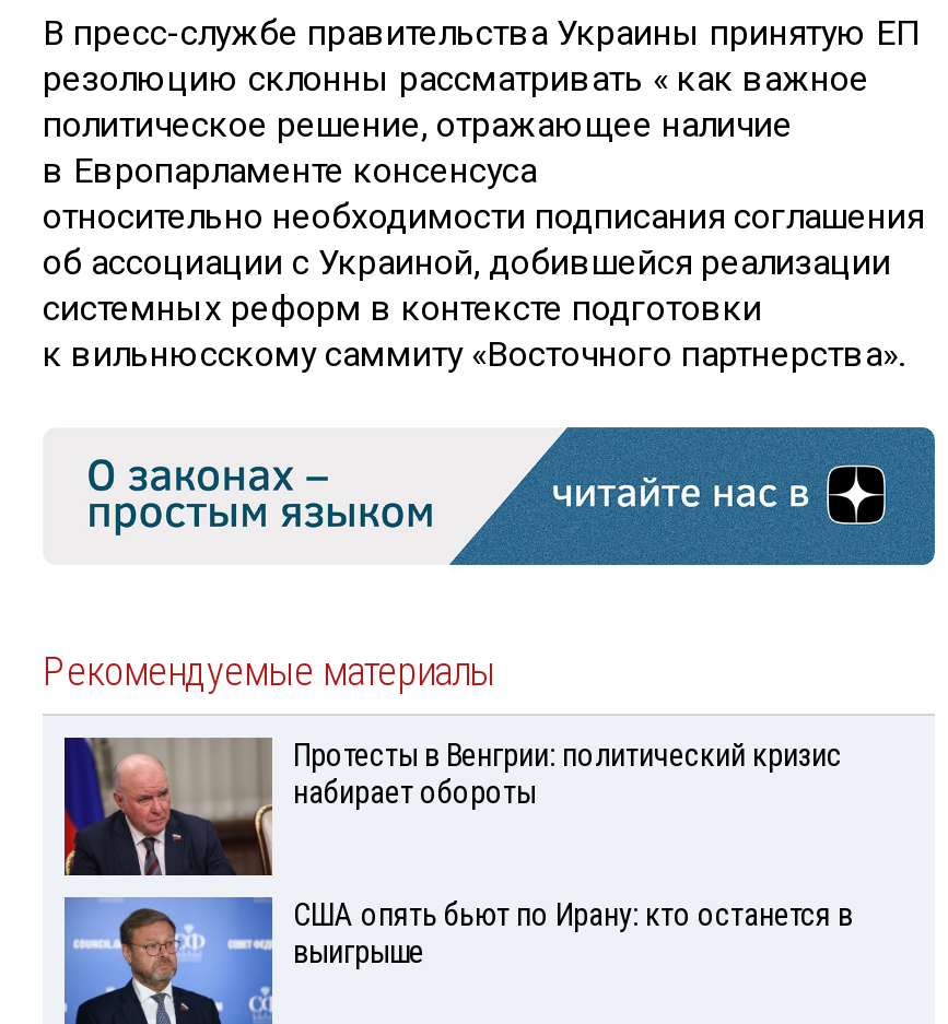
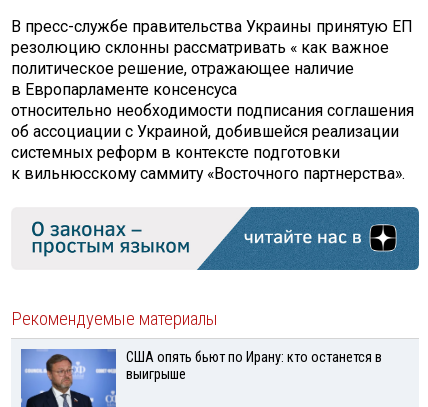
[62,735,842,878] [image] | Протесты в Венгрии: политический кризис | набирает обороты -> none

